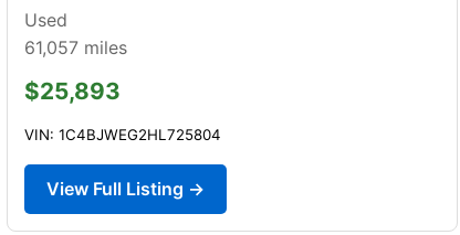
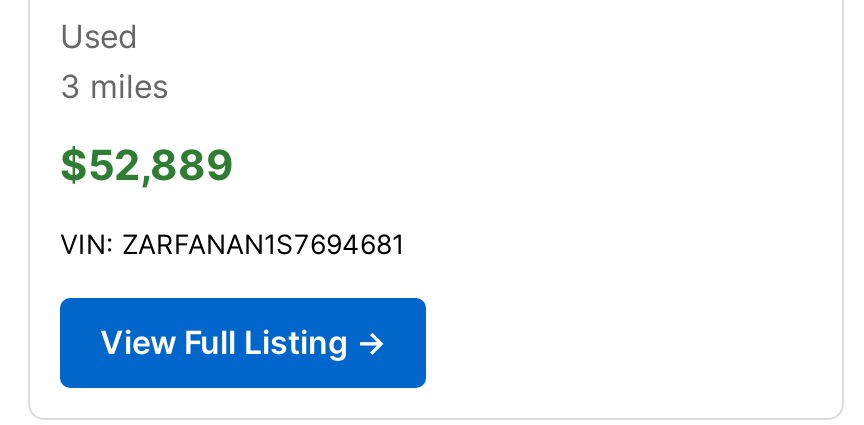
[24,36,127,58] 61,057 miles -> [60,66,168,106] 3 miles
[24,77,121,105] $25,893 -> [60,140,234,190] $52,889
[24,126,221,143] VIN: 1C4BJWEG2HL725804 -> [60,228,404,260] VIN: ZARFANAN1S7694681

